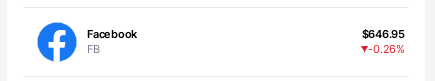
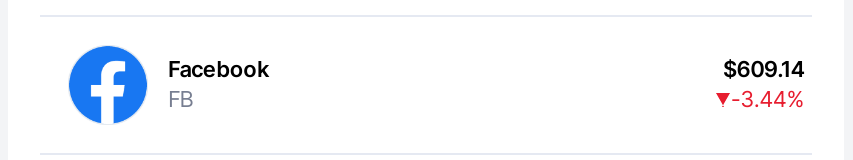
[361,27,405,41] $646.95 -> [723,56,804,84] $609.14
[368,42,405,56] -0.26% -> [731,86,804,114] -3.44%

